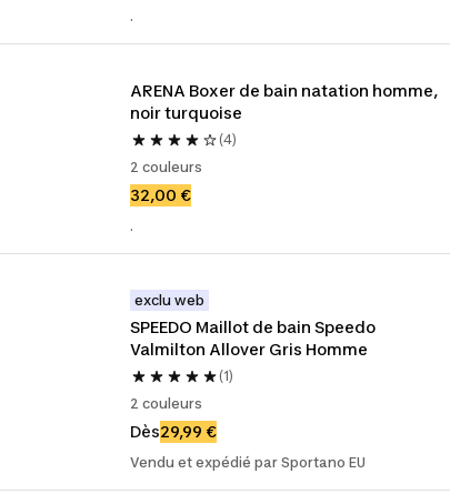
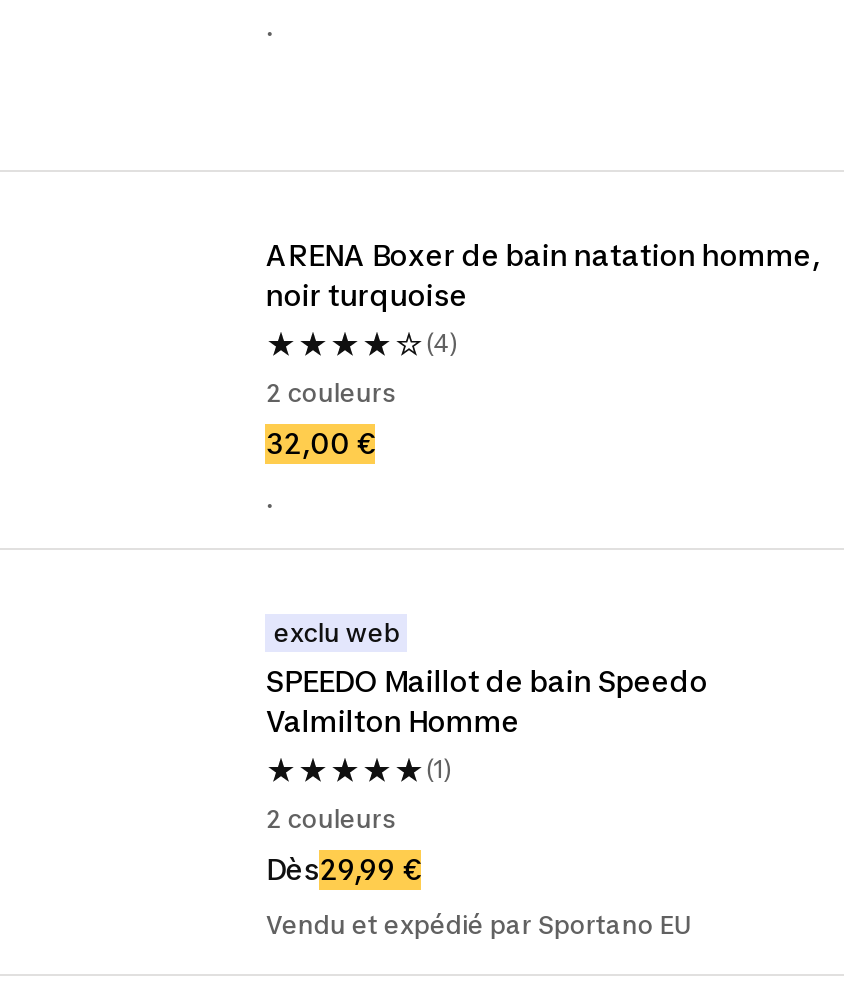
[130,340,368,359] Valmilton Allover Gris Homme -> [266,704,520,738] Valmilton Homme

